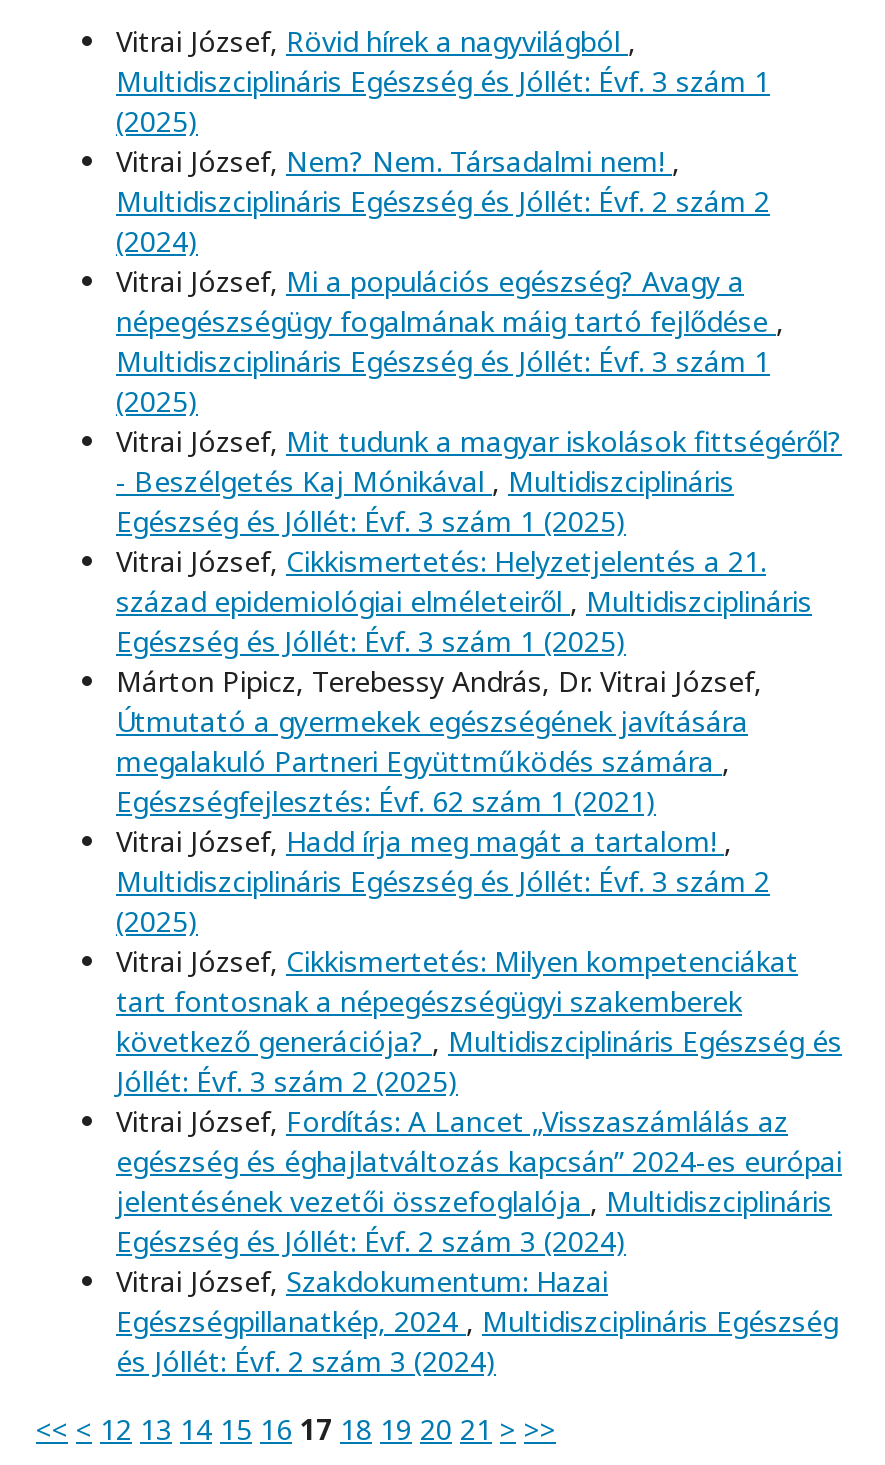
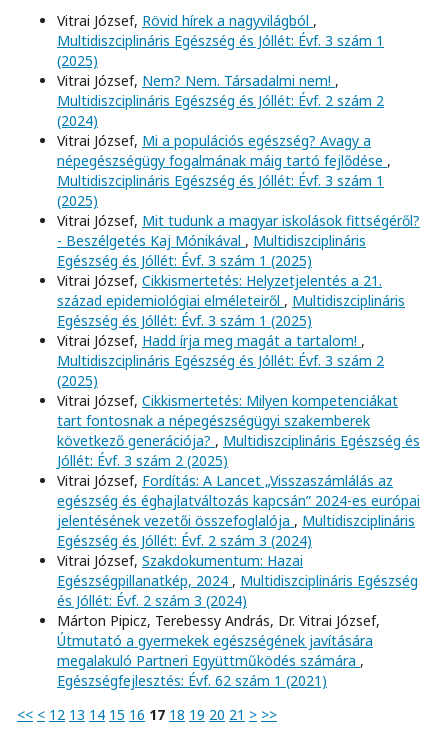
moved [116,662,762,820] -> [57,611,380,690]: Márton Pipicz, Terebessy András, Dr. Vitrai József, | Útmutató a gyermekek egészségének javítására | megalakuló Partneri Együttműködés számára, | Egészségfejlesztés: Évf. 62 szám 1 (2021)
moved [116,822,842,1380] -> [57,331,420,610]: Vitrai József, Hadd írja meg magát a tartalom!, | Multidiszciplináris Egészség és Jóllét: Évf. 3 szám 2 | (2025) | ... | Egészségpillanatkép, 2024, Multidiszciplináris Egészség | és Jóllét: Évf. 2 szám 3 (2024)

